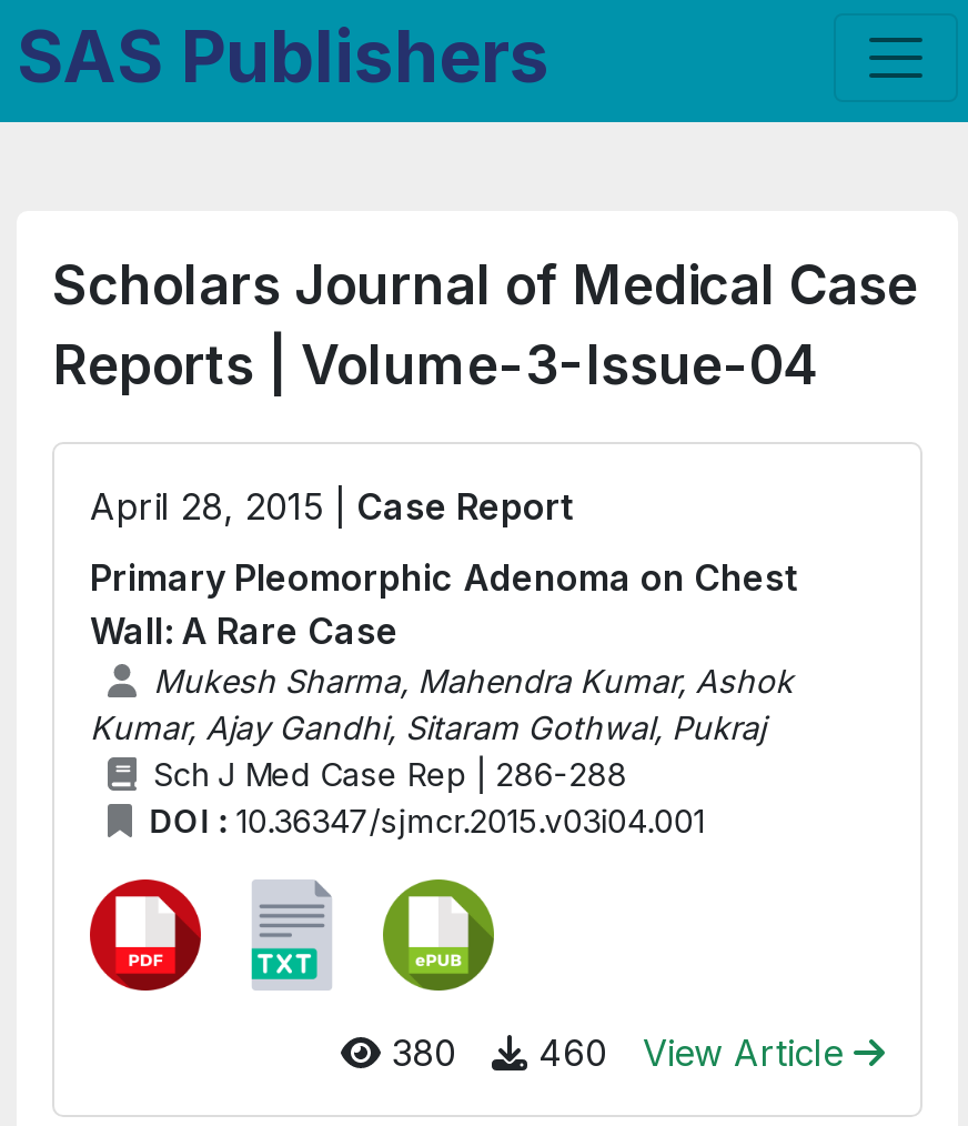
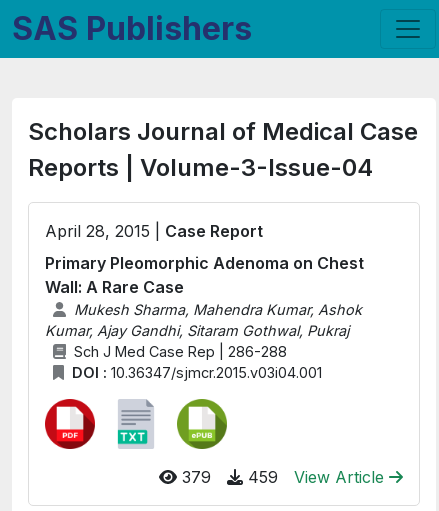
[381,1031,456,1075] 380 -> [177,467,211,487] 379
[527,1031,607,1075] 460 -> [243,467,278,487] 459

